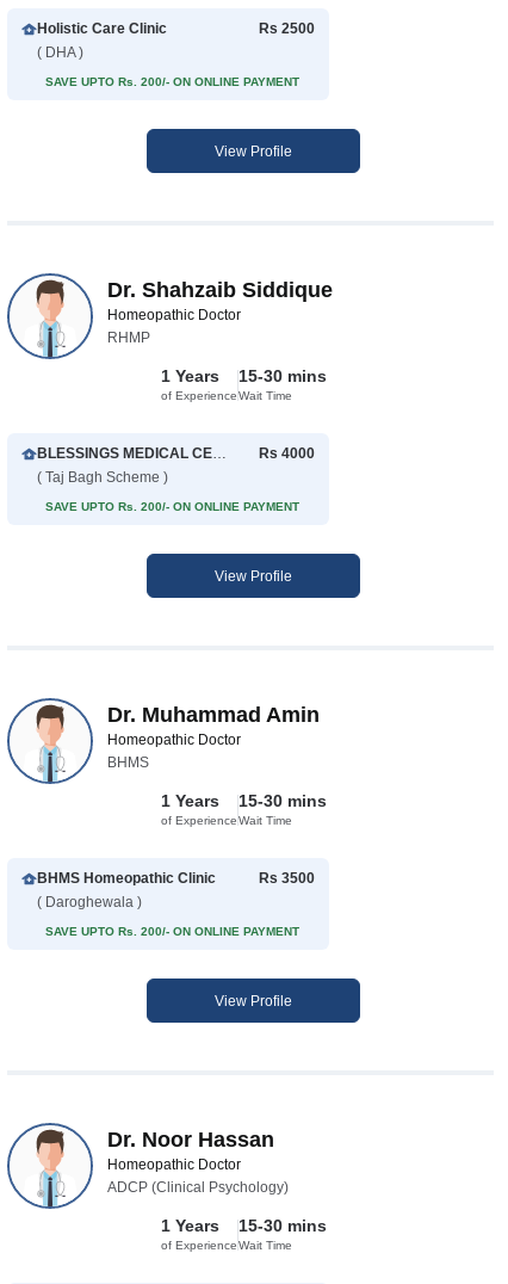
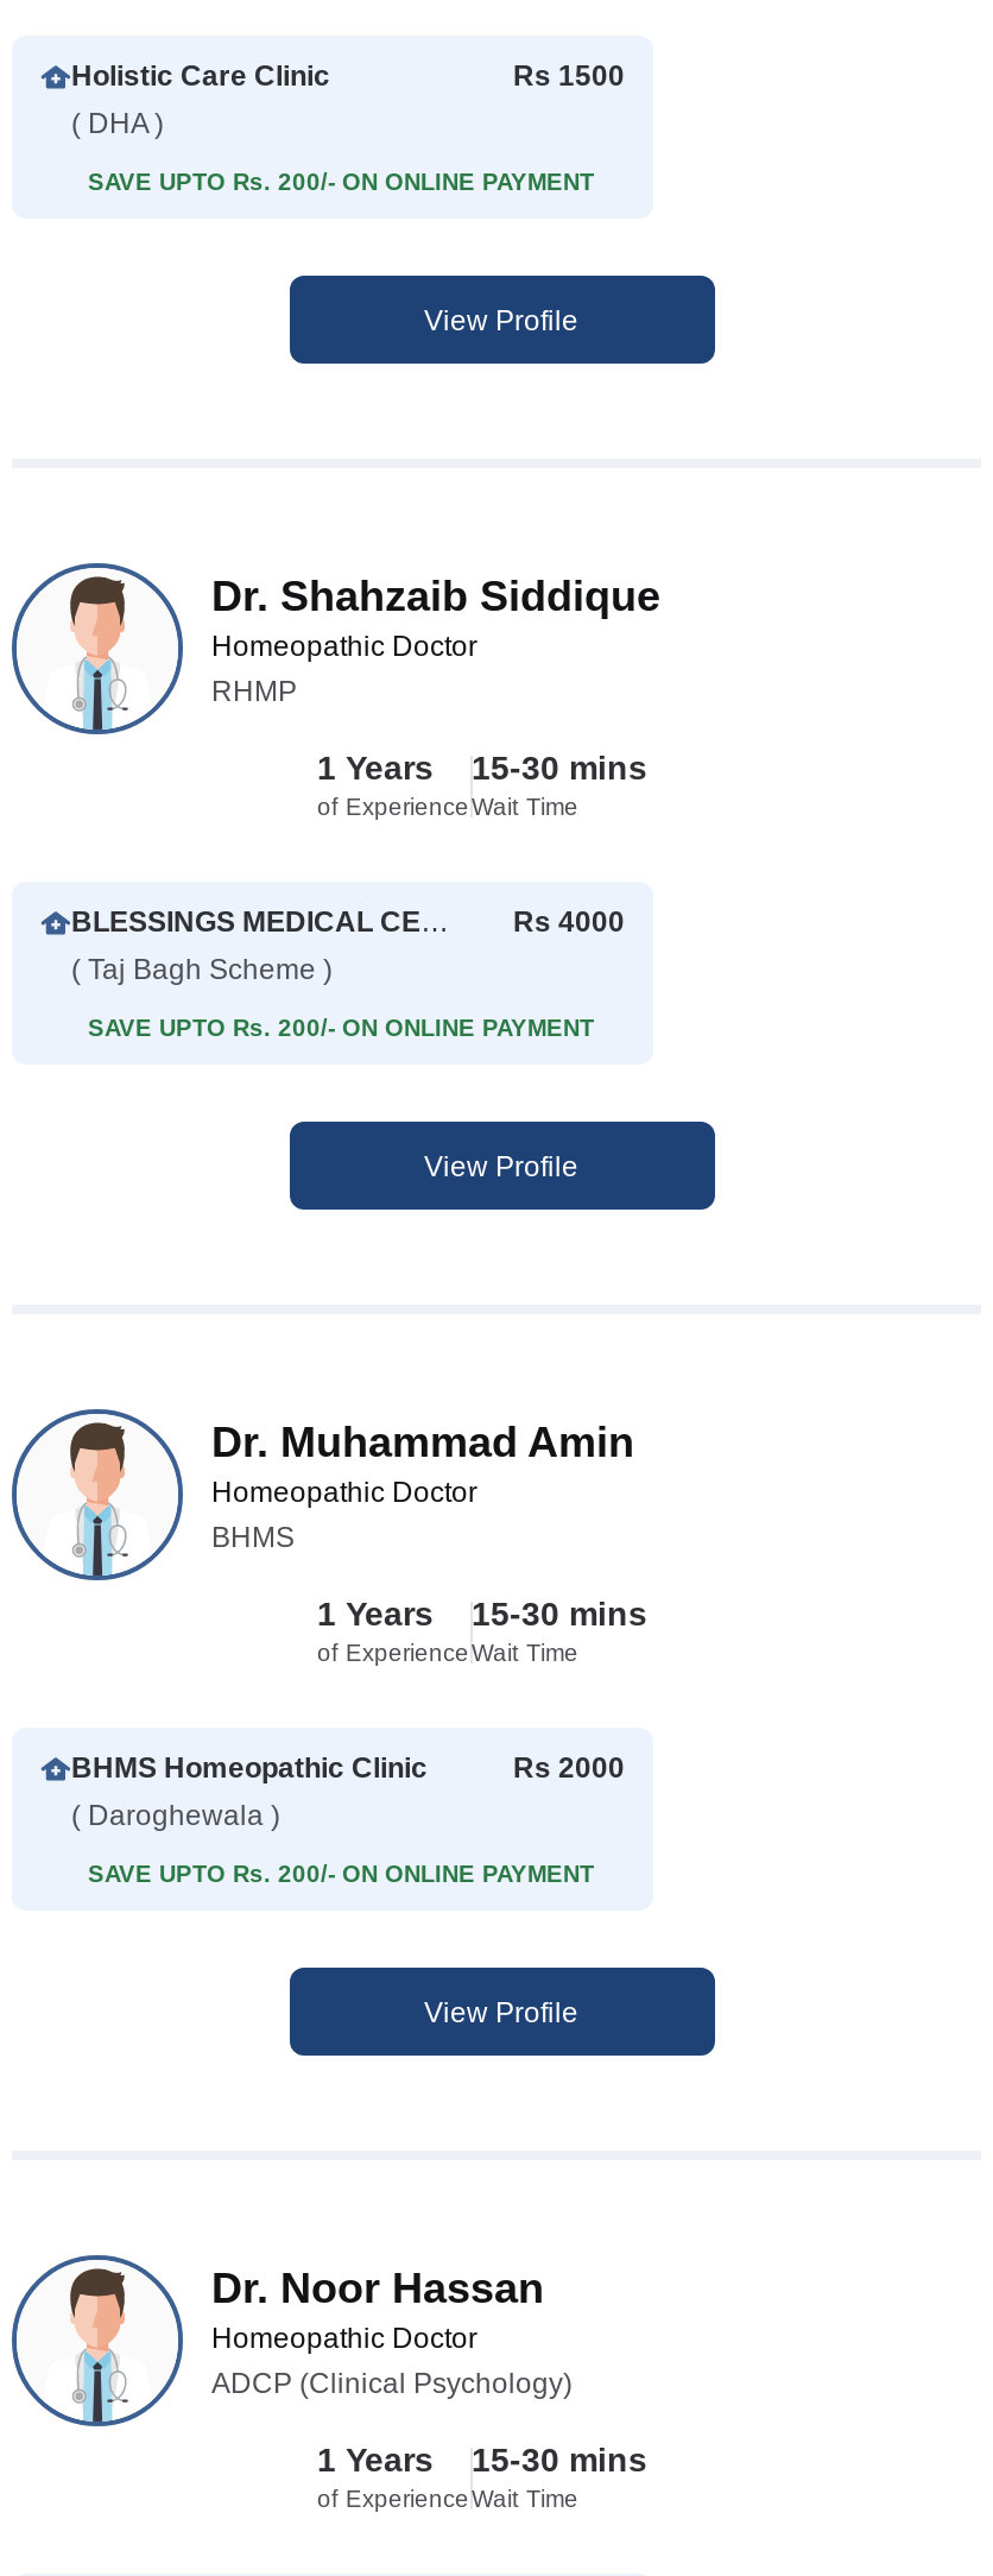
[259,21,315,37] Rs 2500 -> [513,60,625,93] Rs 1500
[259,870,315,887] Rs 3500 -> [513,1752,625,1785] Rs 2000

